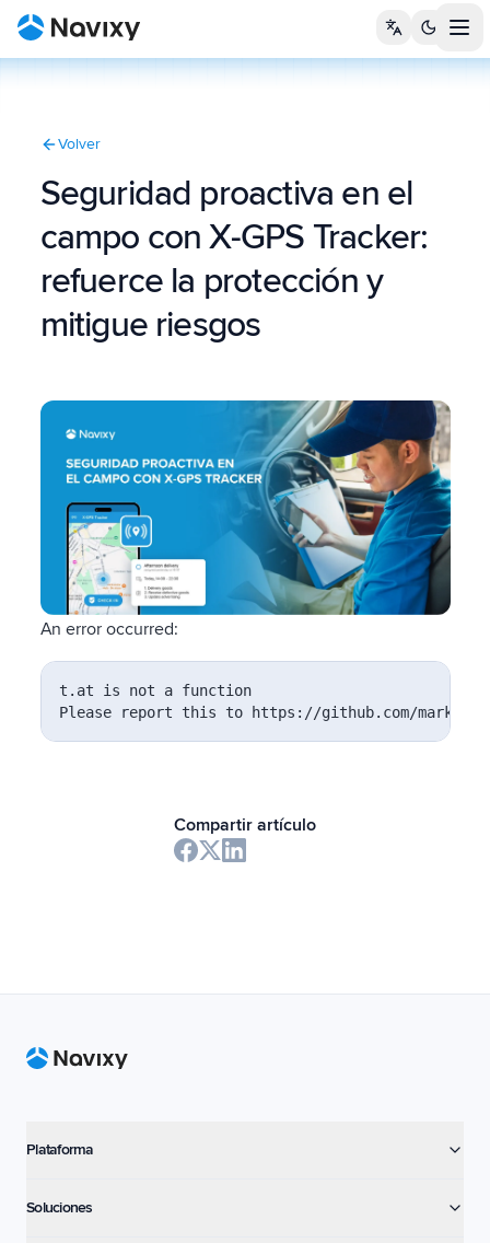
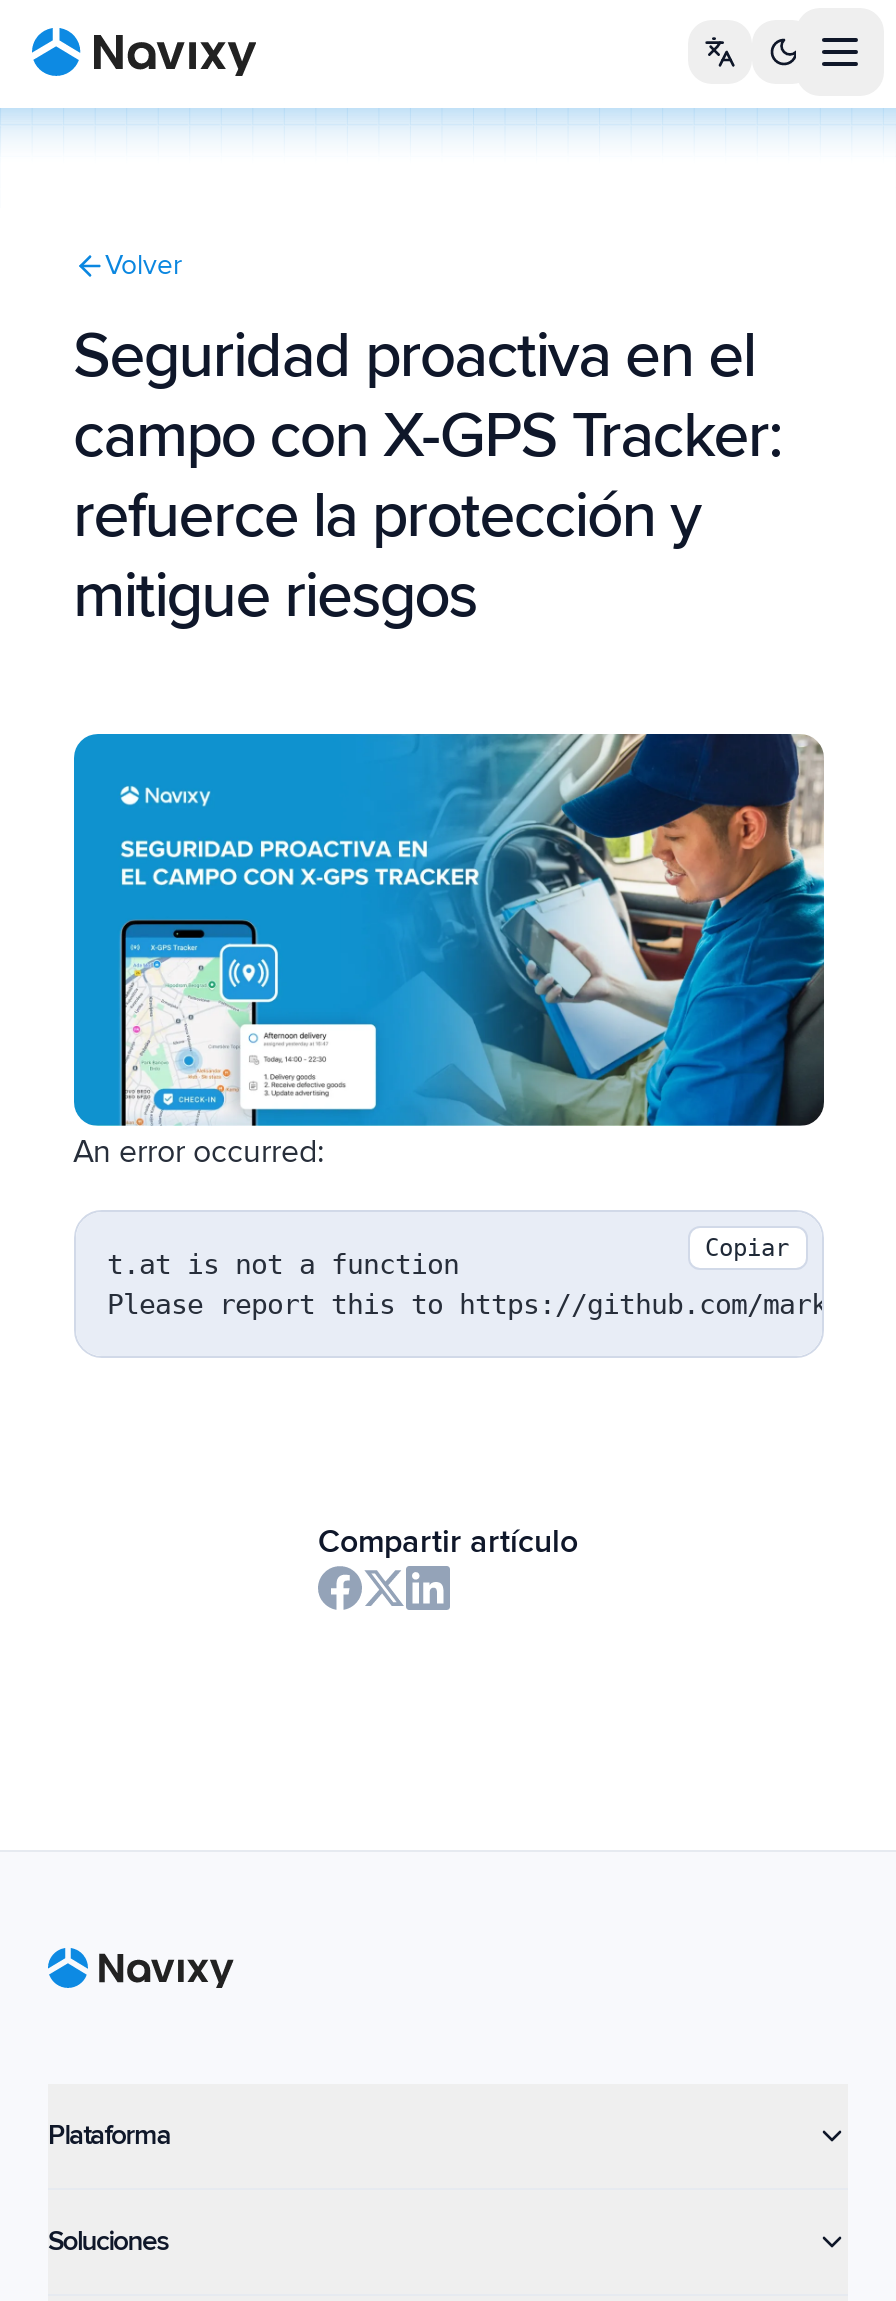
none -> [705,1234,789,1262] Copiar

